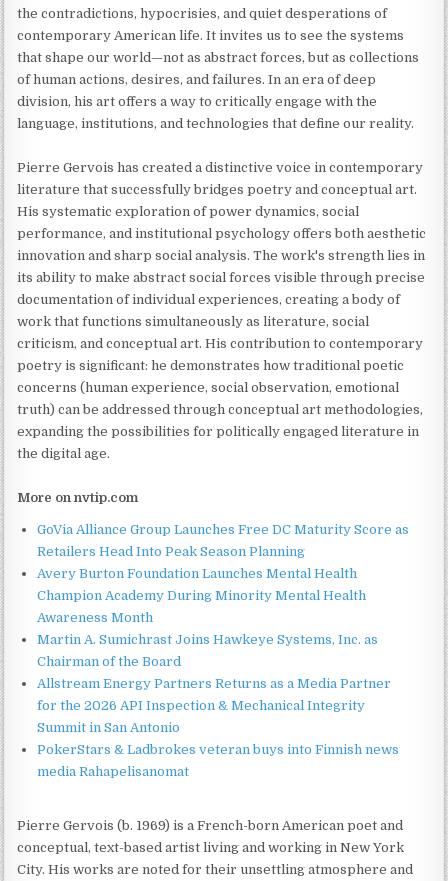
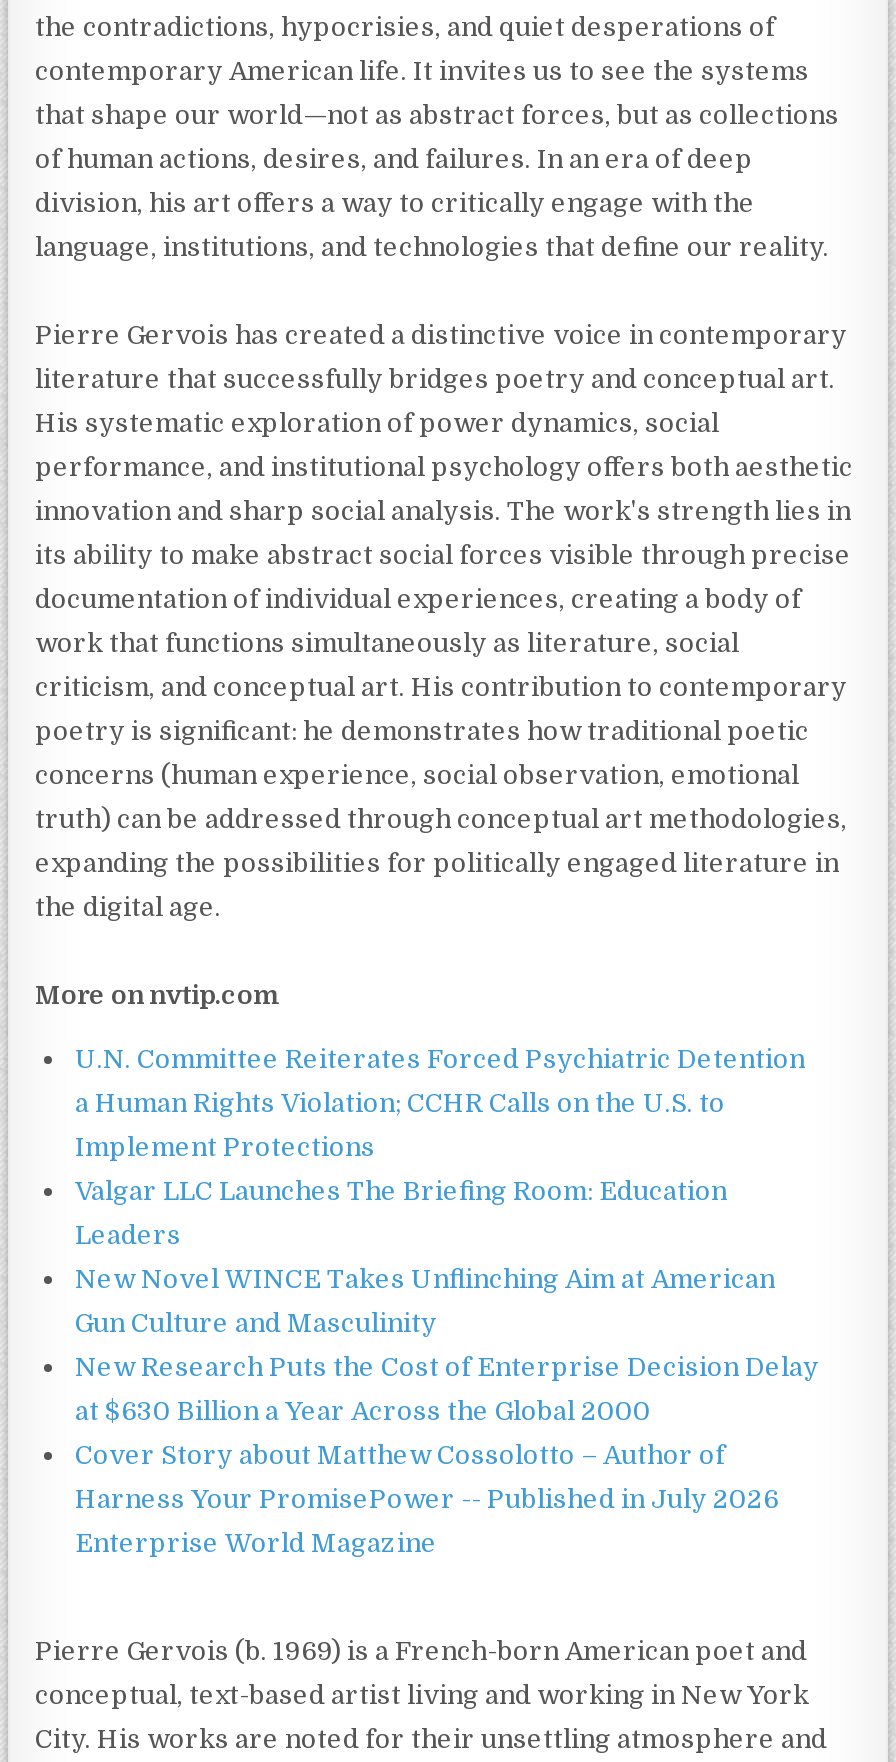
[37,522,409,537] GoVia Alliance Group Launches Free DC Maturity Score as -> [75,1044,805,1074] U.N. Committee Reiterates Forced Psychiatric Detention
[37,544,305,559] Retailers Head Into Peak Season Planning -> [75,1088,725,1118] a Human Rights Violation; CCHR Calls on the U.S. to
[37,566,357,581] Avery Burton Foundation Launches Mental Health -> [75,1132,375,1162] Implement Protections
[37,588,366,603] Champion Academy During Minority Mental Health -> [75,1176,727,1206] Valgar LLC Launches The Briefing Room: Education
[37,610,153,625] Awareness Month -> [75,1220,181,1250] Leaders
[37,632,378,647] Martin A. Sumichrast Joins Hawkeye Systems, Inc. as -> [75,1264,775,1294] New Novel WINCE Takes Unflinching Aim at American
[37,654,181,669] Chairman of the Board -> [75,1308,437,1338] Gun Culture and Masculinity
[37,676,391,691] Allstream Energy Partners Returns as a Media Partner -> [75,1352,819,1382] New Research Puts the Cost of Enterprise Decision Delay
[37,698,365,713] for the 2026 API Inspection & Mechanical Integrity -> [75,1396,651,1426] at $630 Billion a Year Across the Global 2000
[37,720,180,735] Summit in San Antonio -> [75,1440,725,1470] Cover Story about Matthew Cossolotto – Author of
[37,742,399,757] PokerStars & Ladbrokes veteran buys into Finnish news -> [75,1484,779,1514] Harness Your PromisePower -- Published in July 2026
[37,764,189,779] media Rahapelisanomat -> [75,1528,437,1558] Enterprise World Magazine

